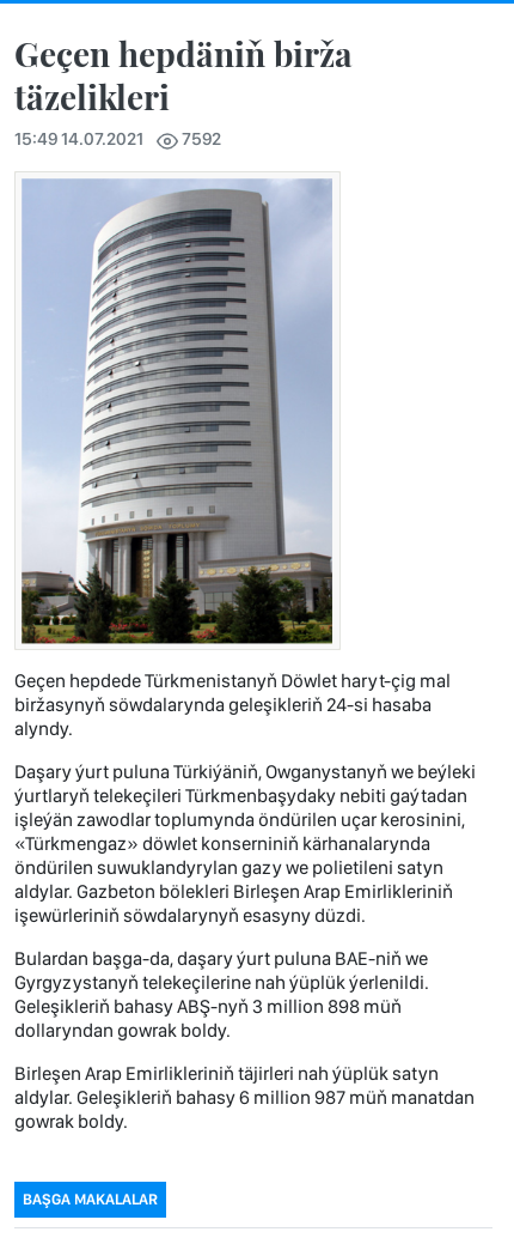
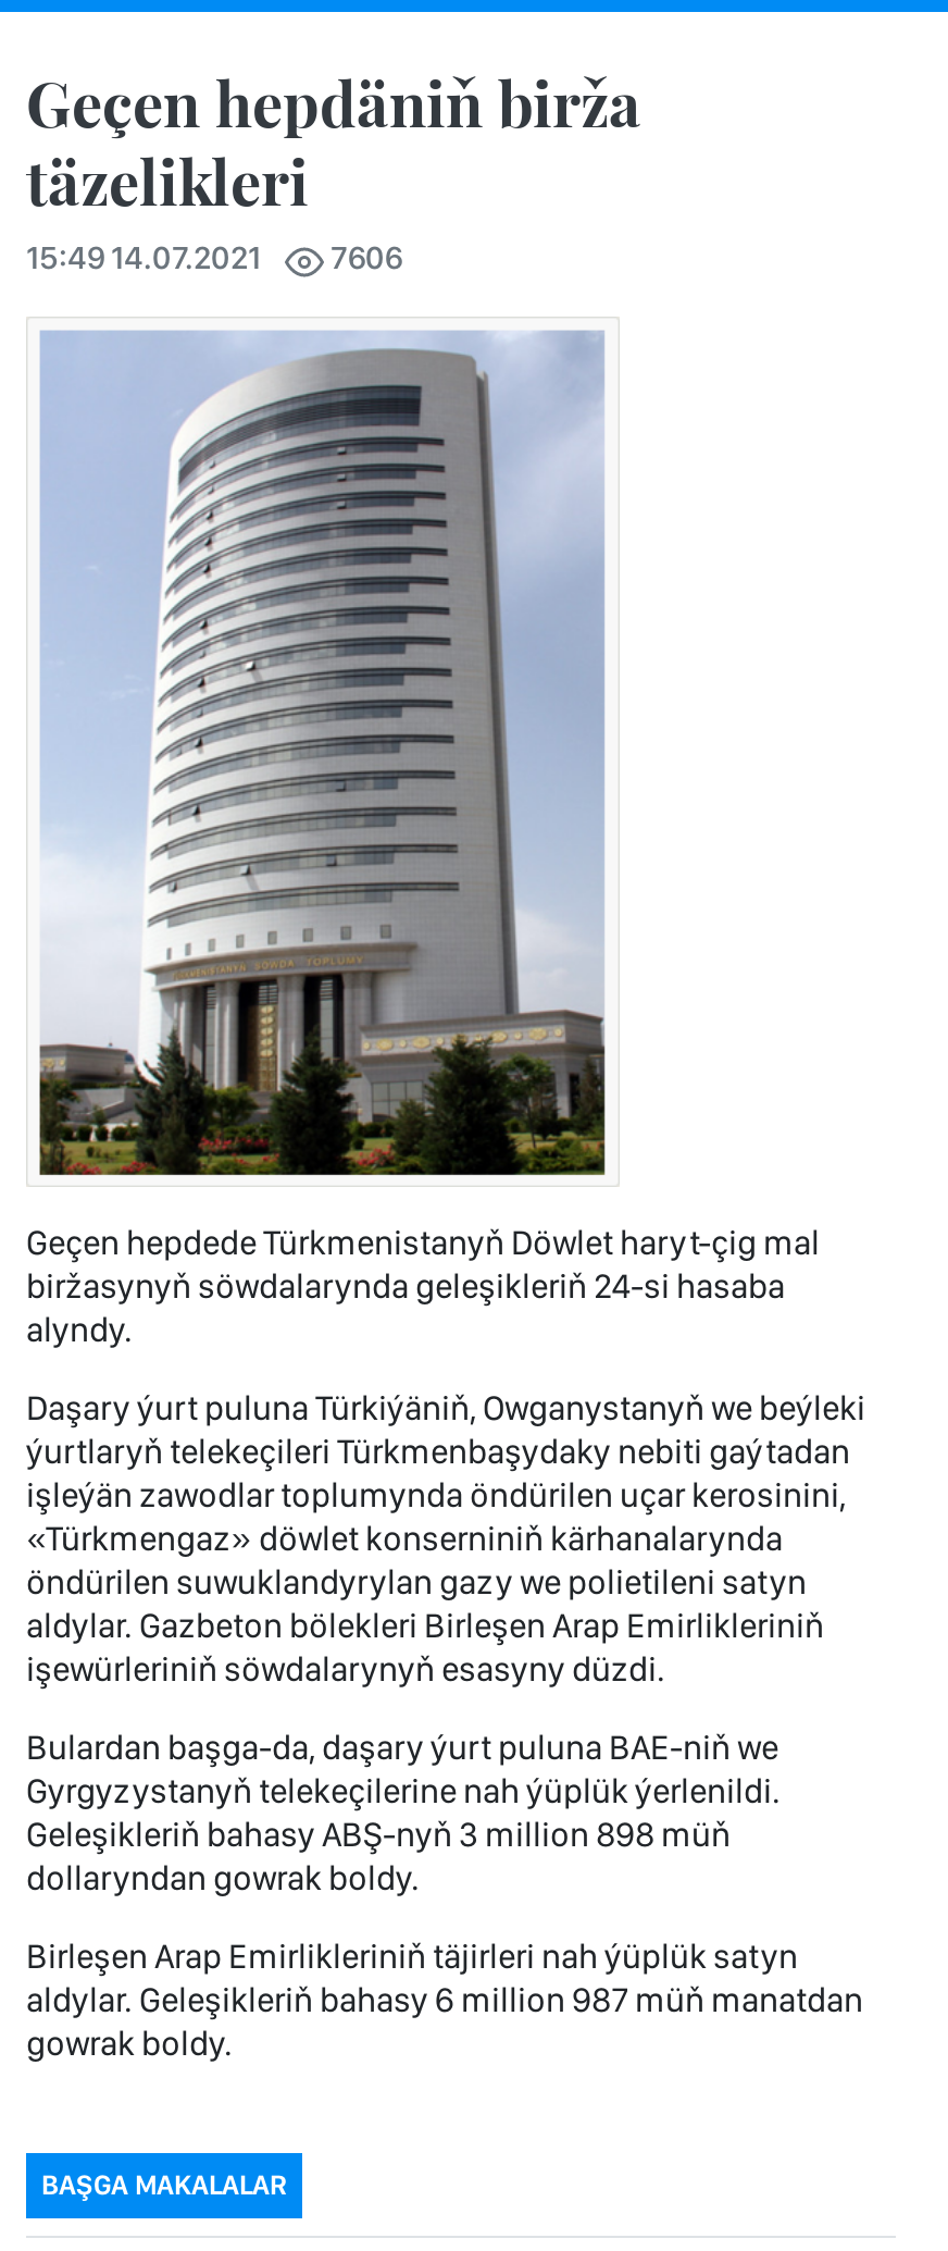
[14,129,221,150] 15:49 14.07.2021 7592 -> [26,239,402,278] 15:49 14.07.2021 7606

